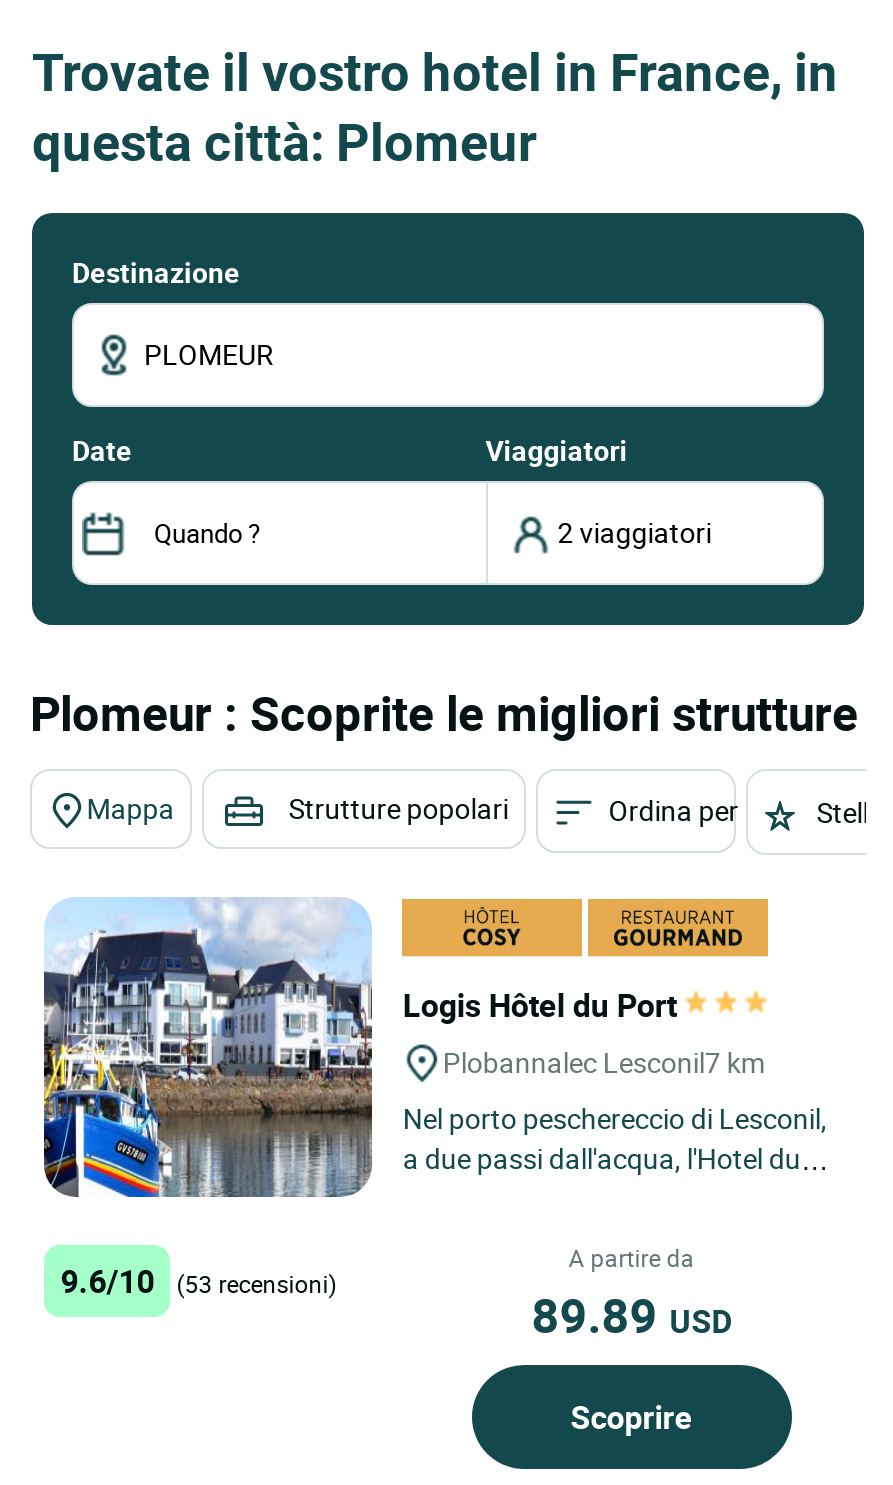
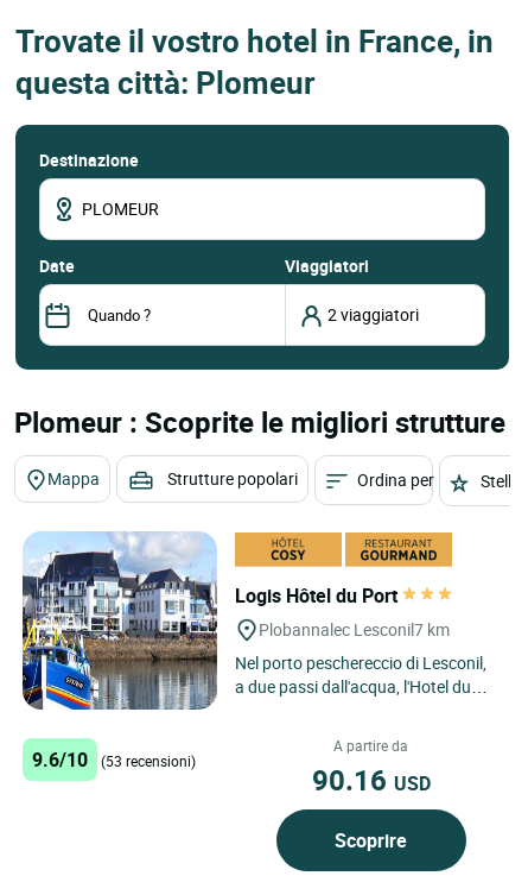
[531,1283,731,1347] 89.89 USD -> [312,760,430,799] 90.16 USD

